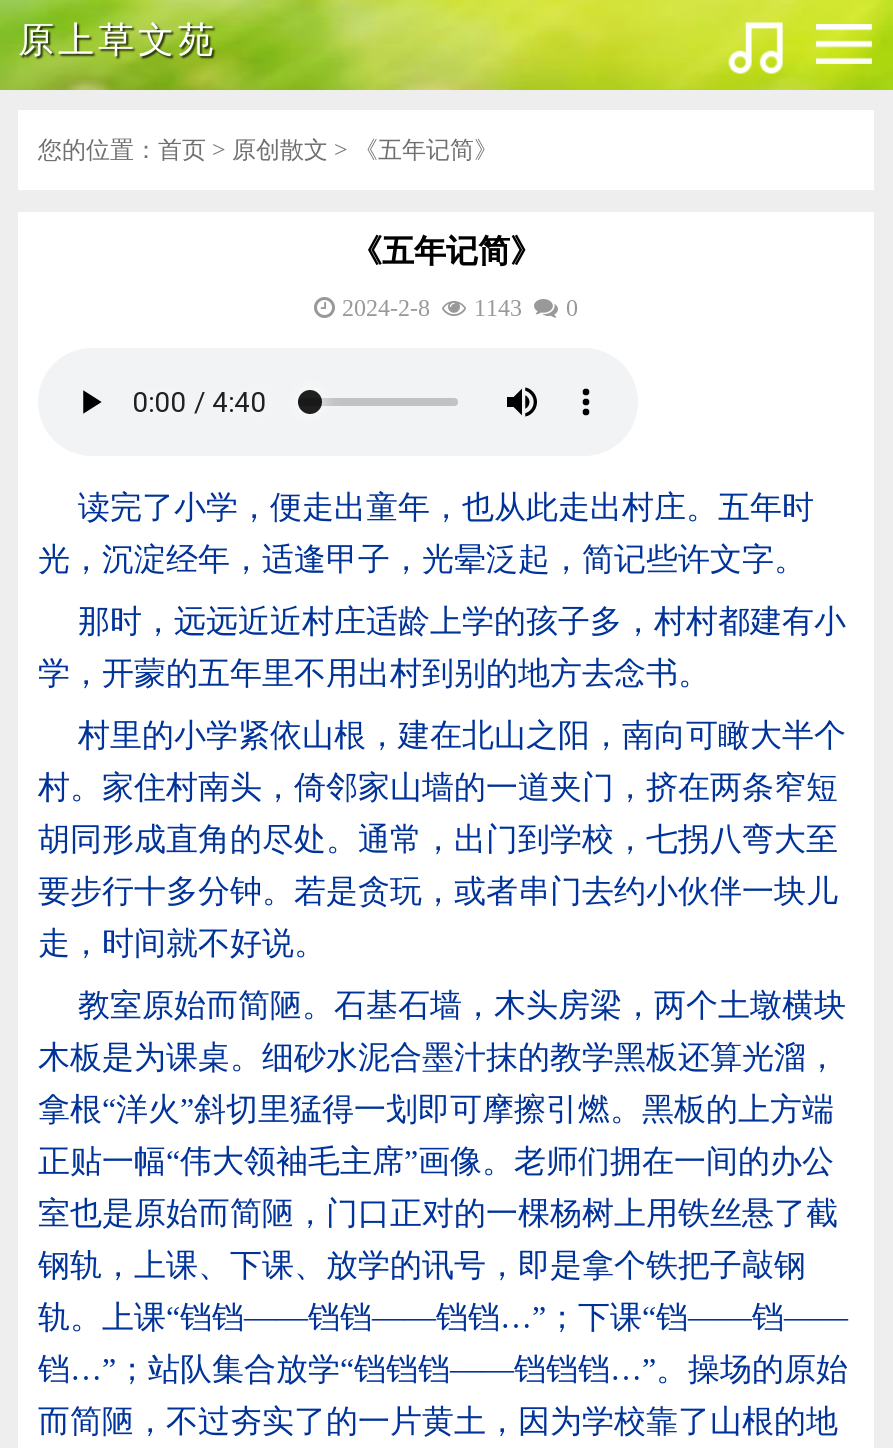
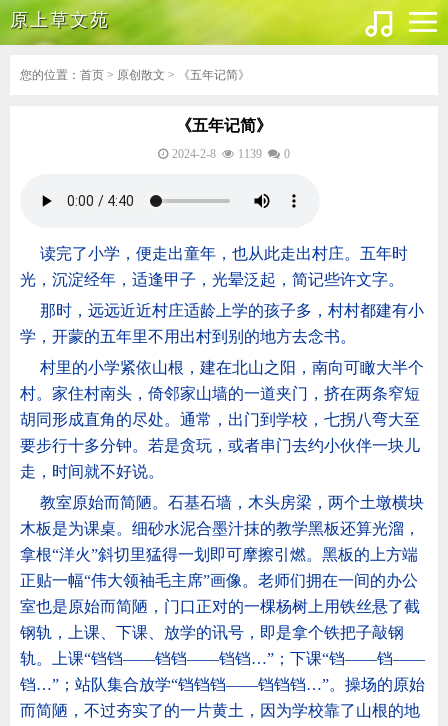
[342,294,578,322] 2024-2-8 1143 0 -> [172,147,290,161] 2024-2-8 1139 0

